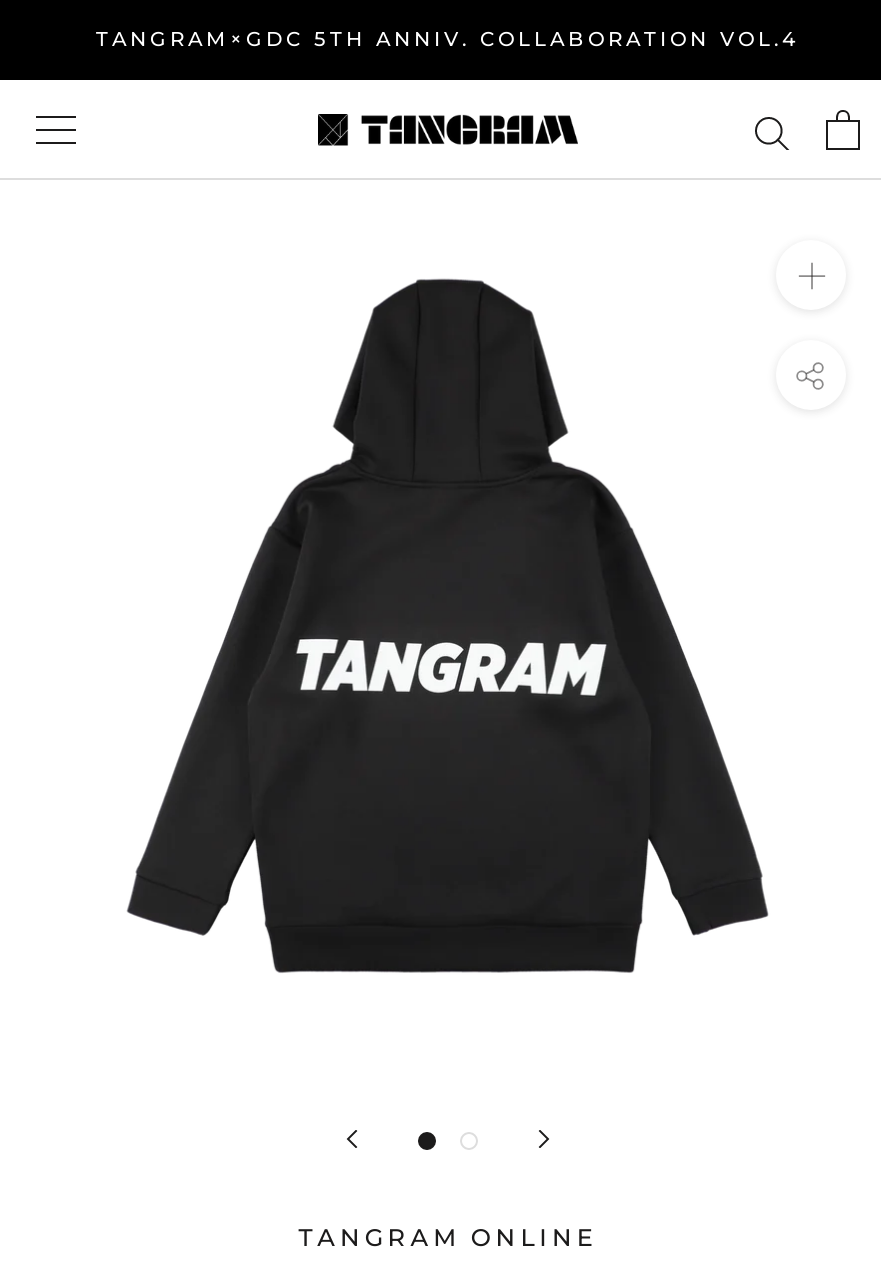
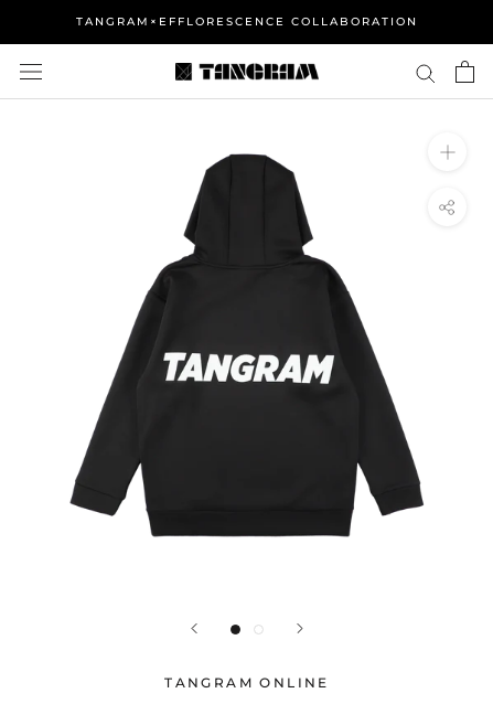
[96,26,800,52] TANGRAM×GDC 5TH ANNIV. COLLABORATION VOL.4 -> [76,14,418,29] TANGRAM×EFFLORESCENCE COLLABORATION

